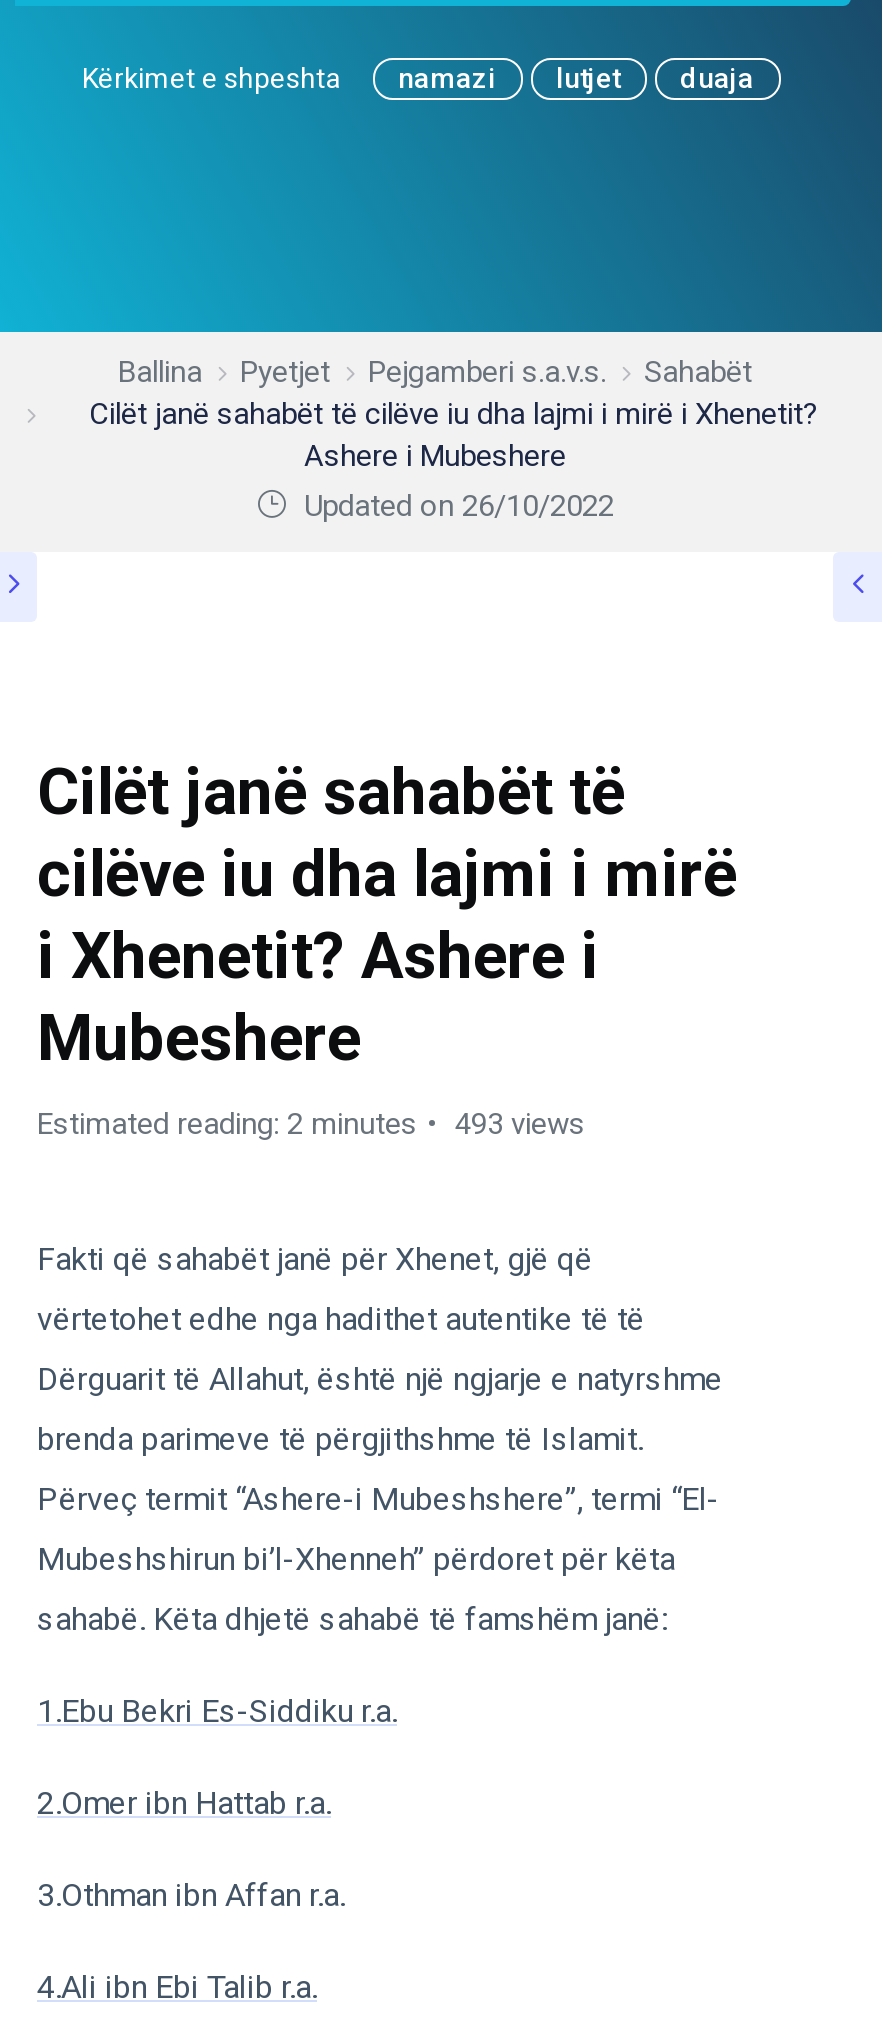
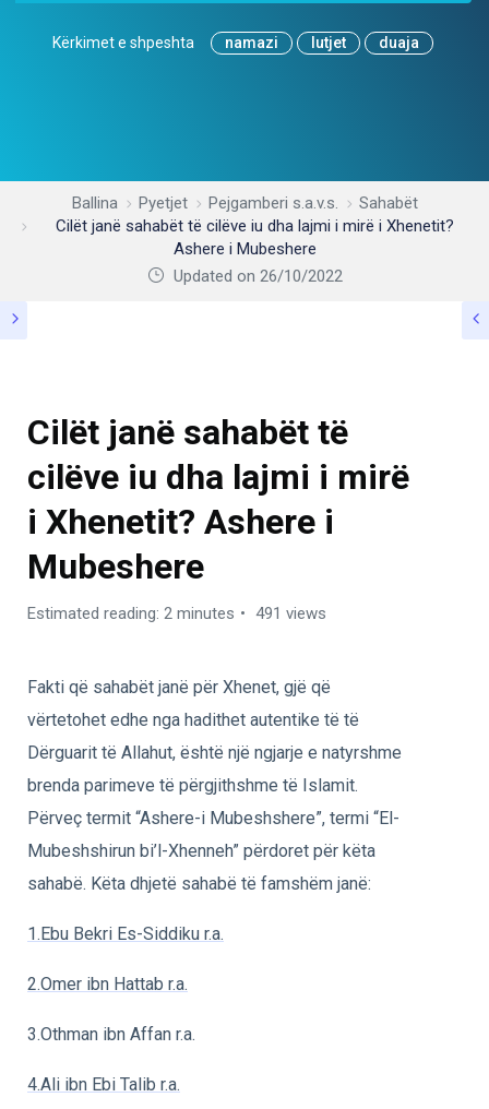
[37,1106,585,1142] Estimated reading: 2 minutes 493 views -> [27,604,326,623] Estimated reading: 2 minutes 491 views

